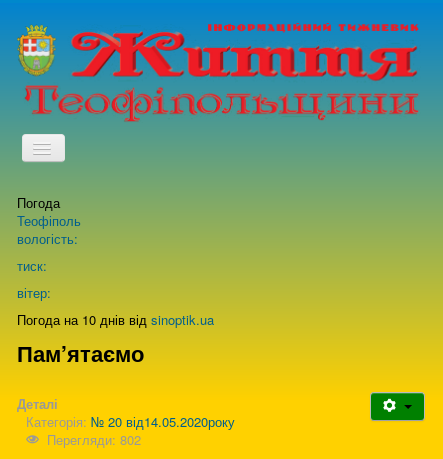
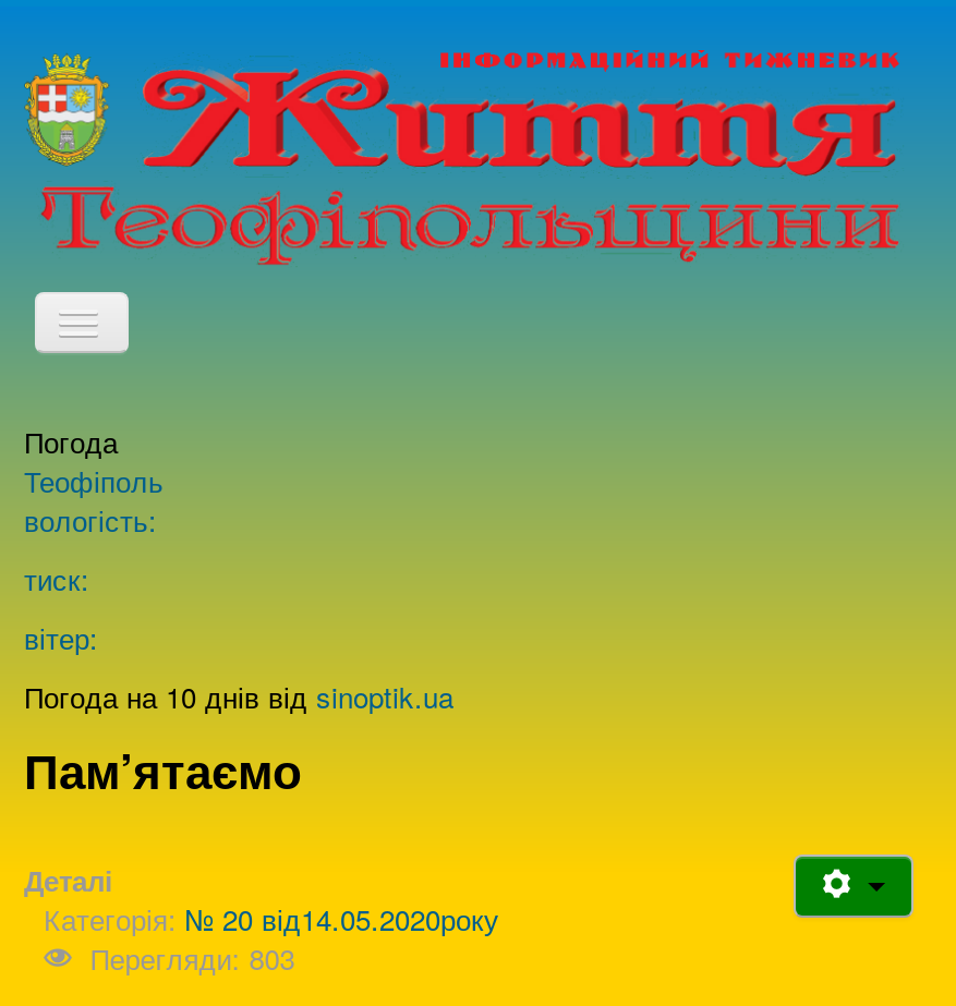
[47,430,141,449] Перегляди: 802 -> [90,937,295,979] Перегляди: 803

